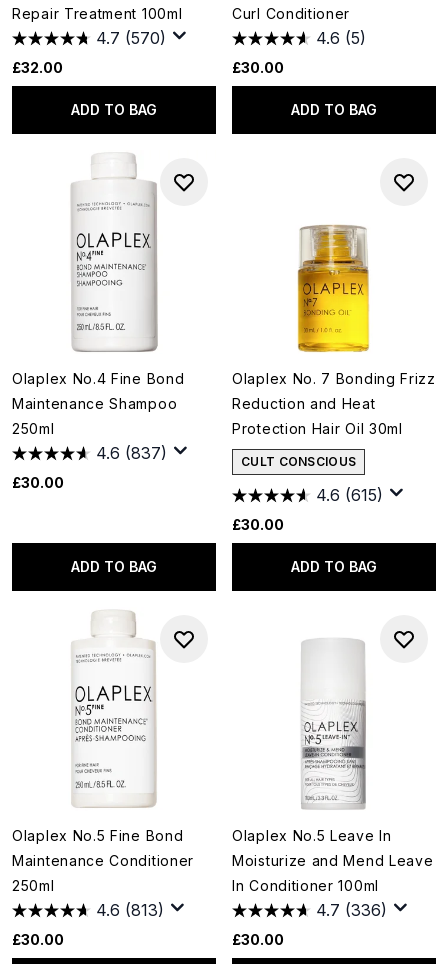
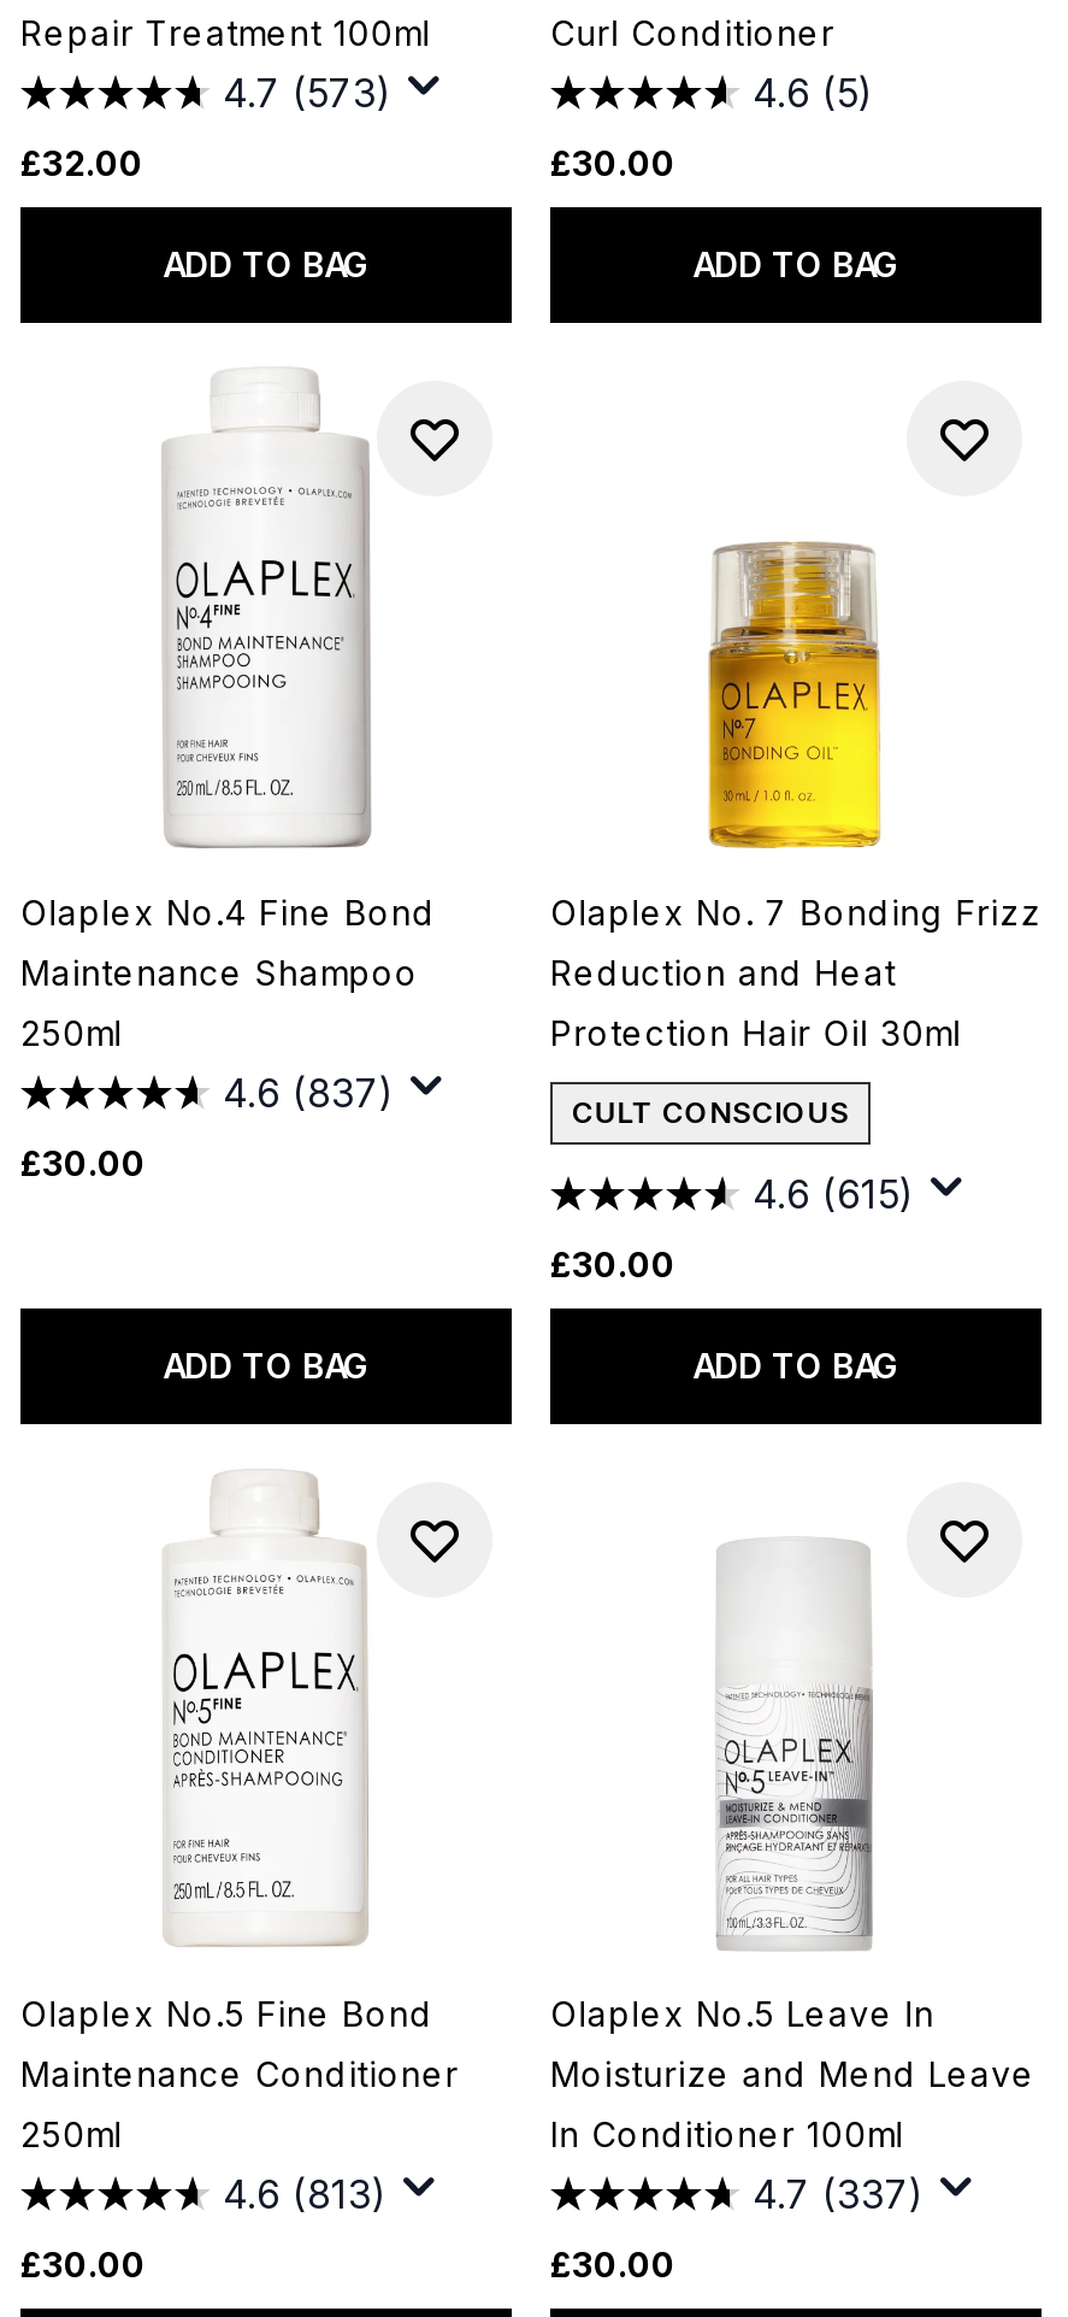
[96,28,166,48] 4.7 (570) -> [223,67,391,116] 4.7 (573)
[316,900,387,920] 4.7 (336) -> [753,2169,924,2217] 4.7 (337)

